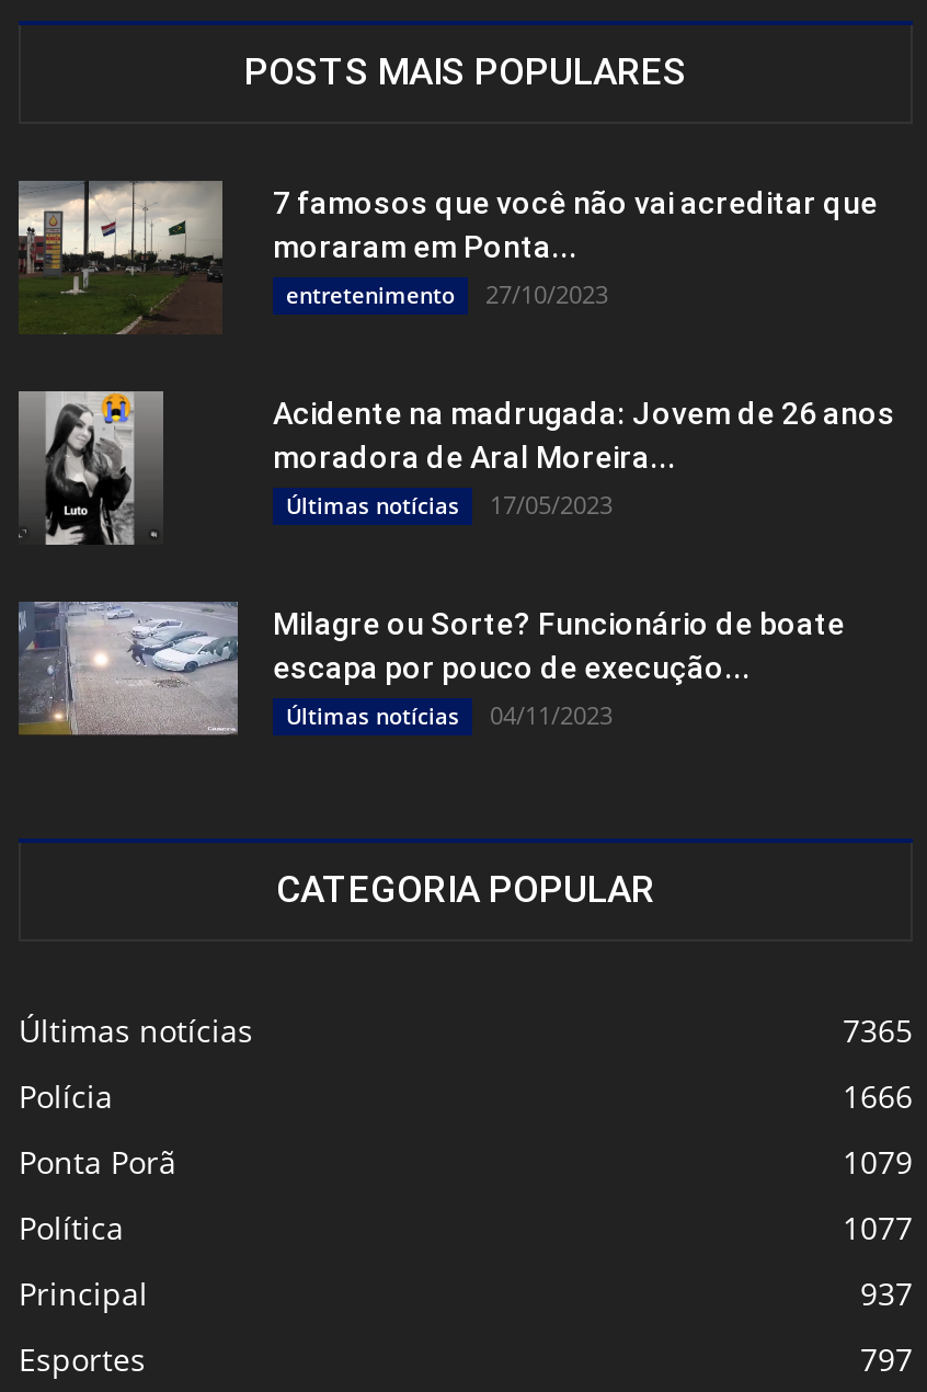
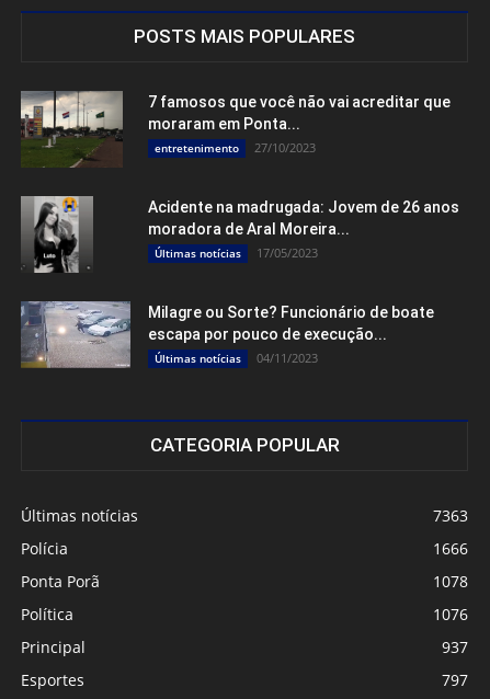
[843,1010,913,1051] 7365 -> [433,505,468,526] 7363
[843,1141,913,1183] 1079 -> [433,571,468,592] 1078
[843,1207,913,1249] 1077 -> [433,604,468,625] 1076

